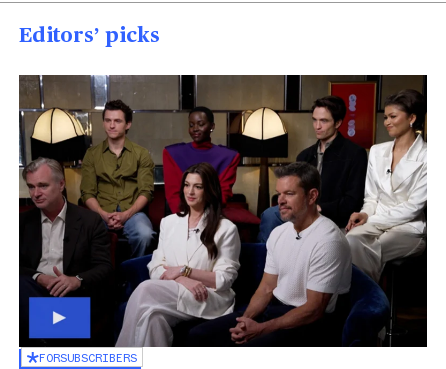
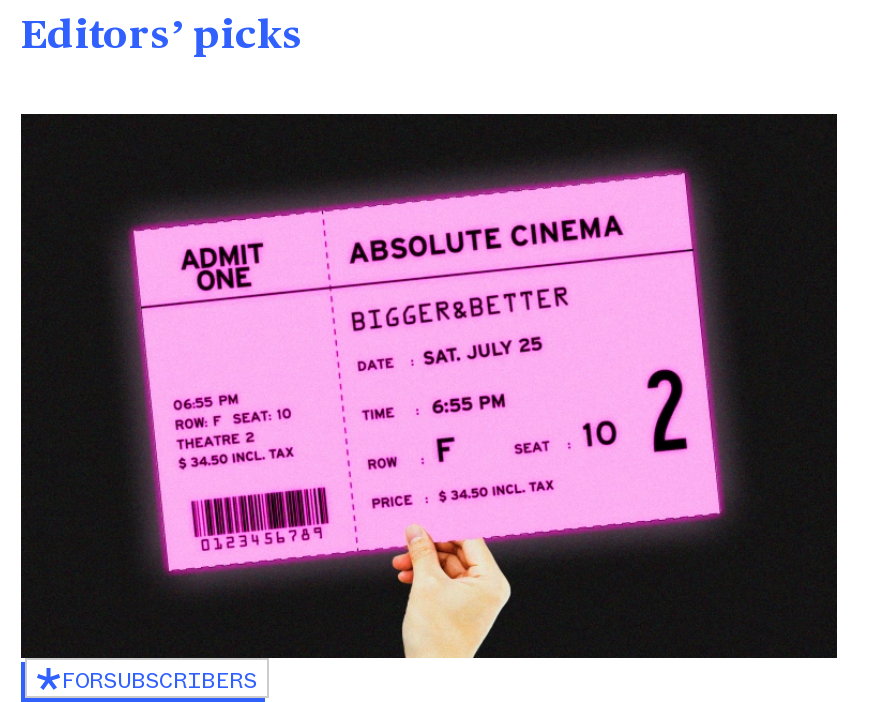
[18,75,427,348] [image] -> [19,112,839,660] [image]

